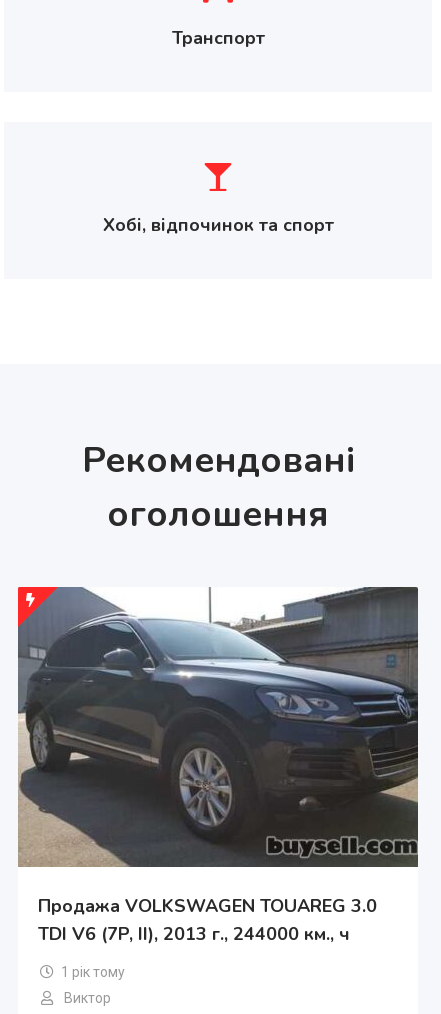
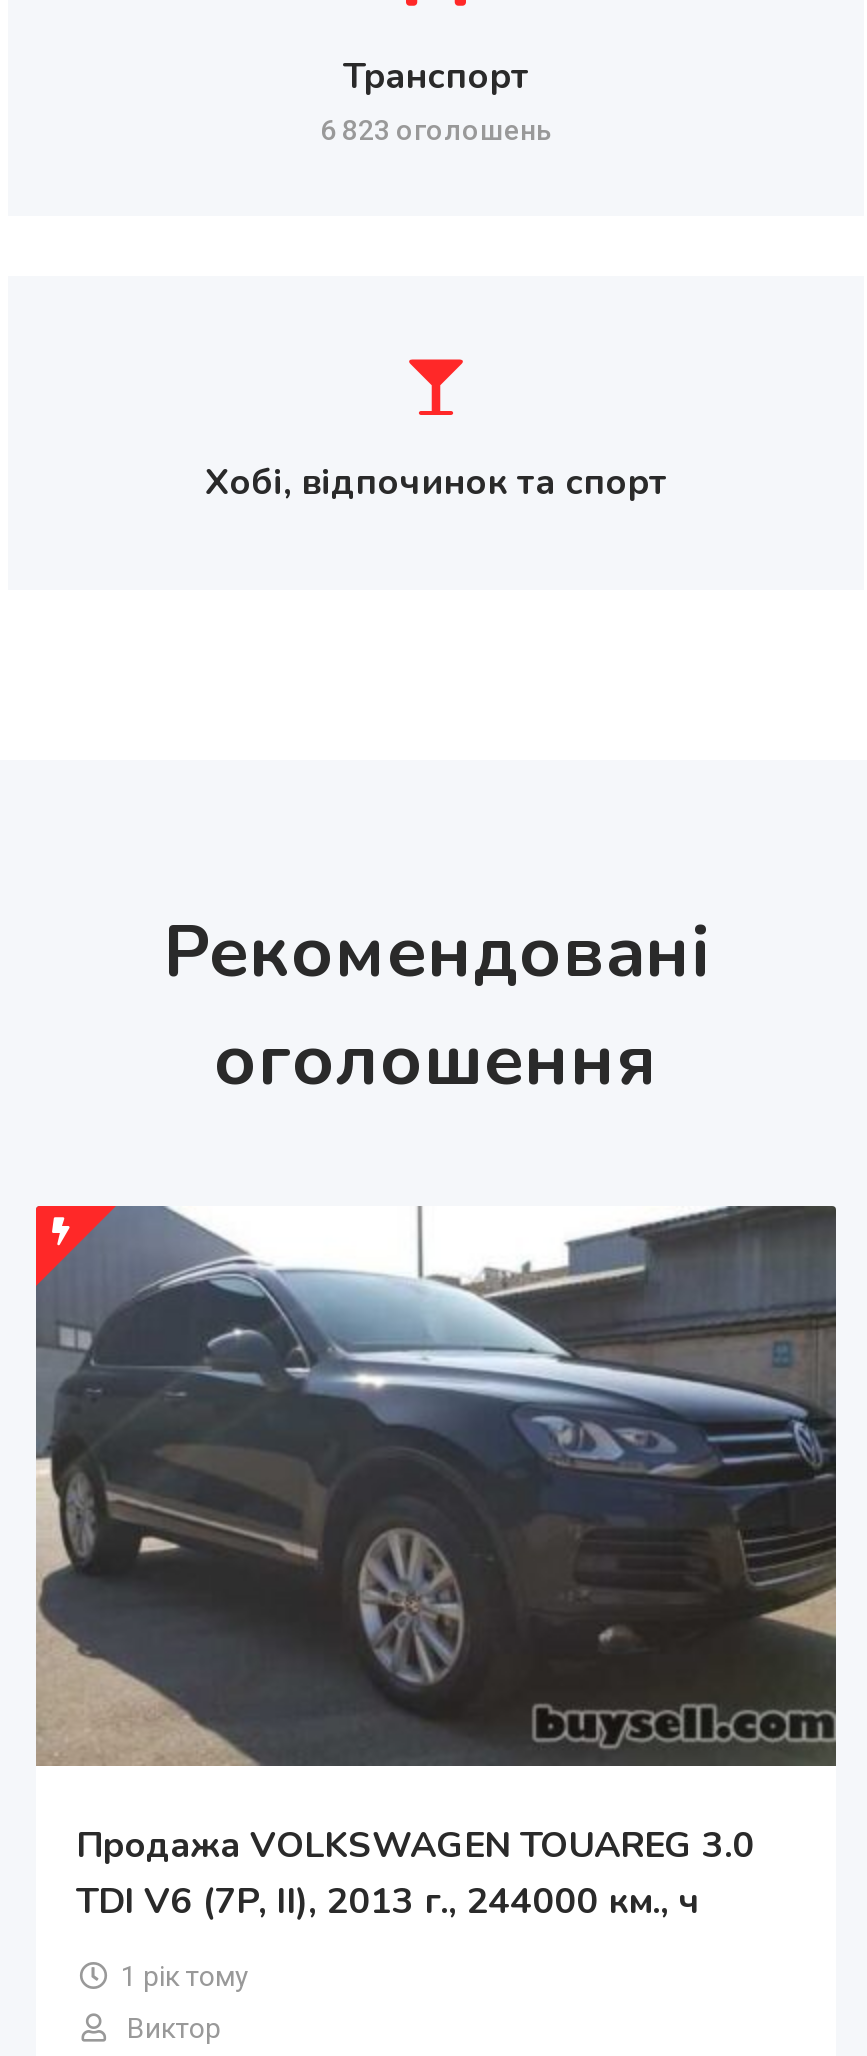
none -> [320,114,552,146] 6 823 оголошень

